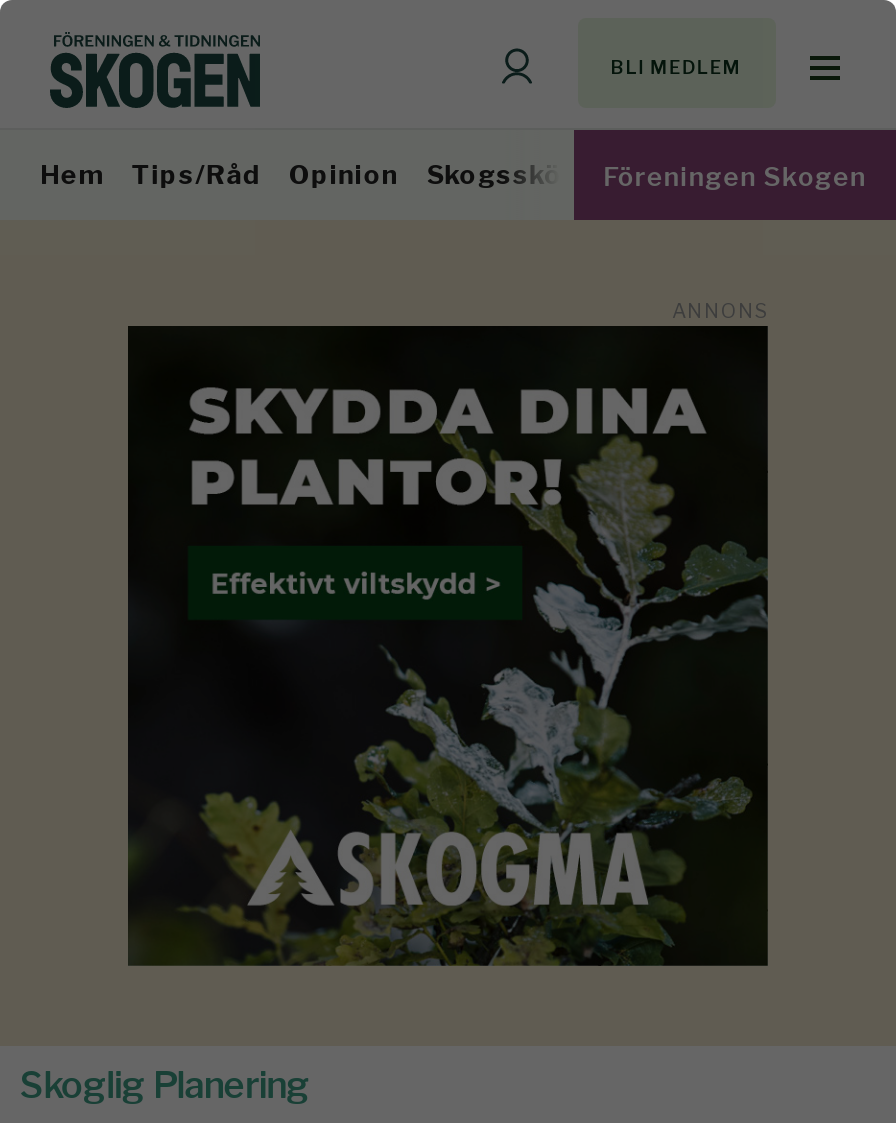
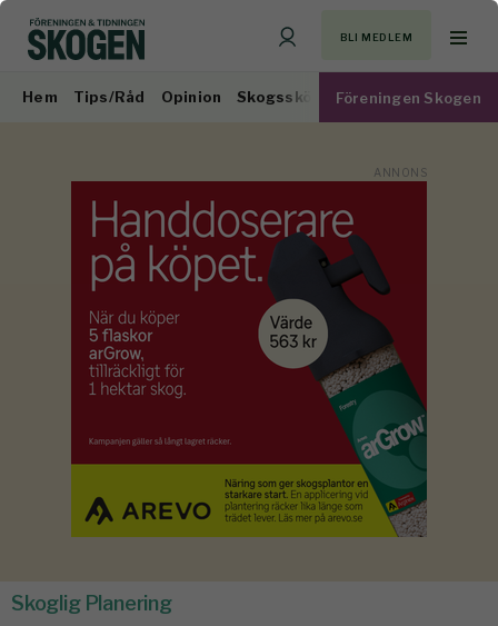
[126,324,770,968] [image] -> [70,180,428,538] [image]

